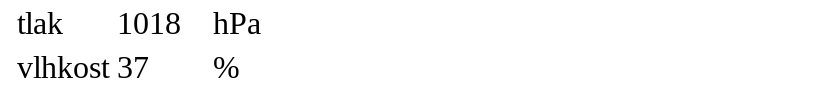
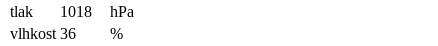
[17,50,149,84] vlhkost 37 -> [10,25,76,42] vlhkost 36

